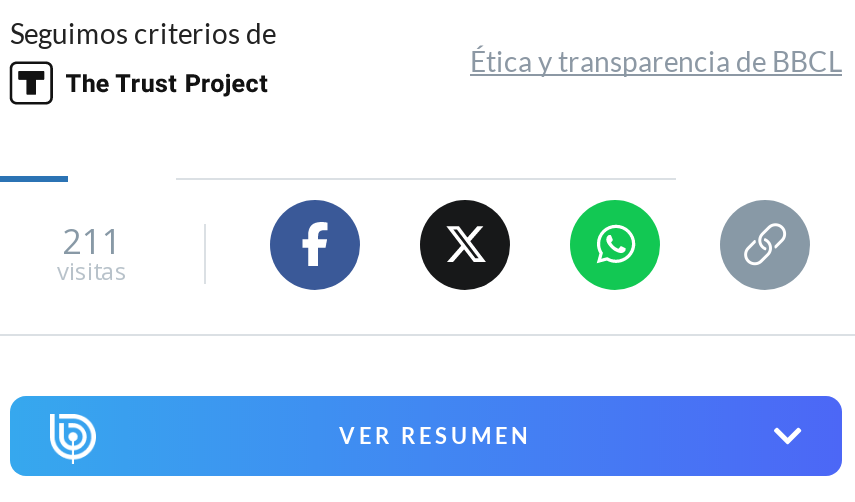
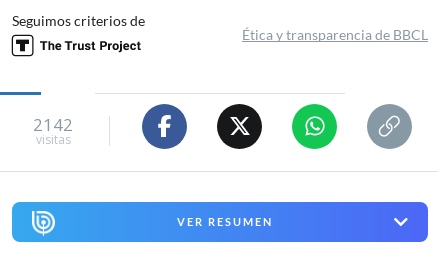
[62,218,122,264] 211 -> [33,113,73,136] 2142

